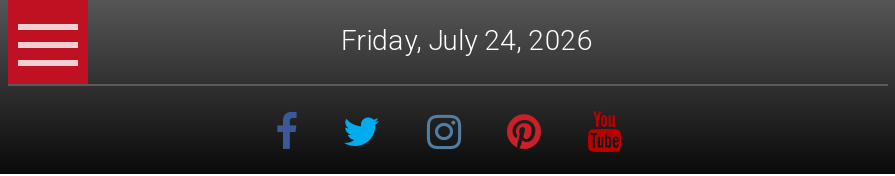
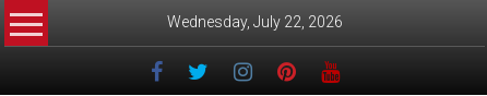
[341,24,593,56] Friday, July 24, 2026 -> [167,13,343,31] Wednesday, July 22, 2026

